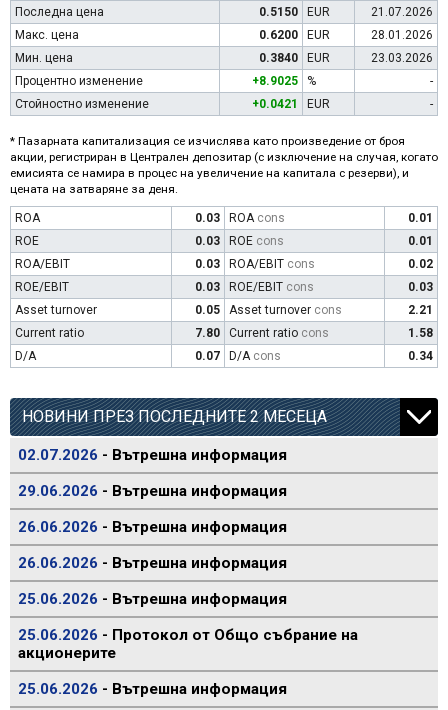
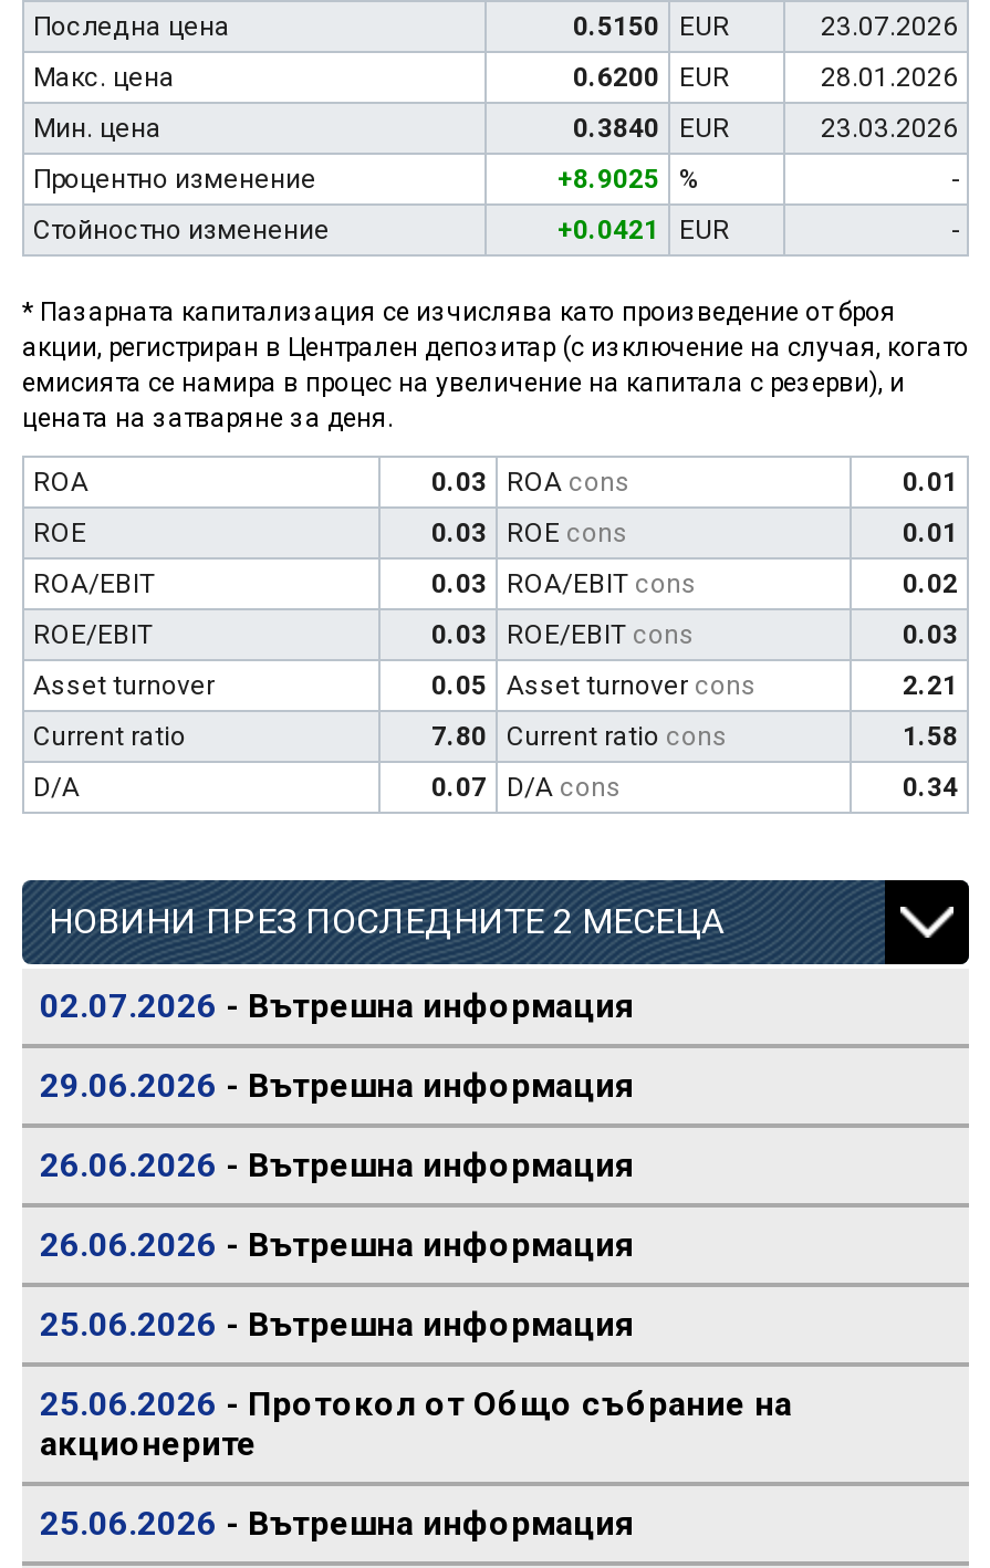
[371,5,433,19] 21.07.2026 -> [821,11,958,42] 23.07.2026

